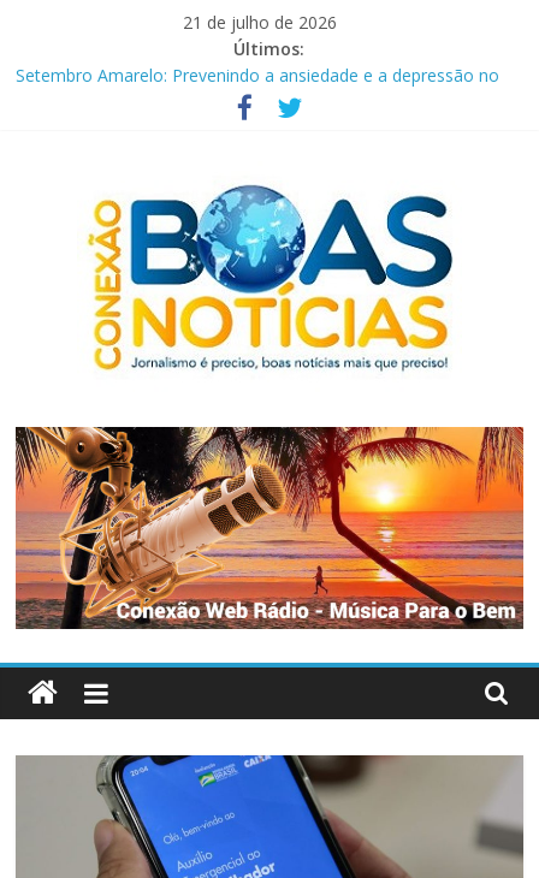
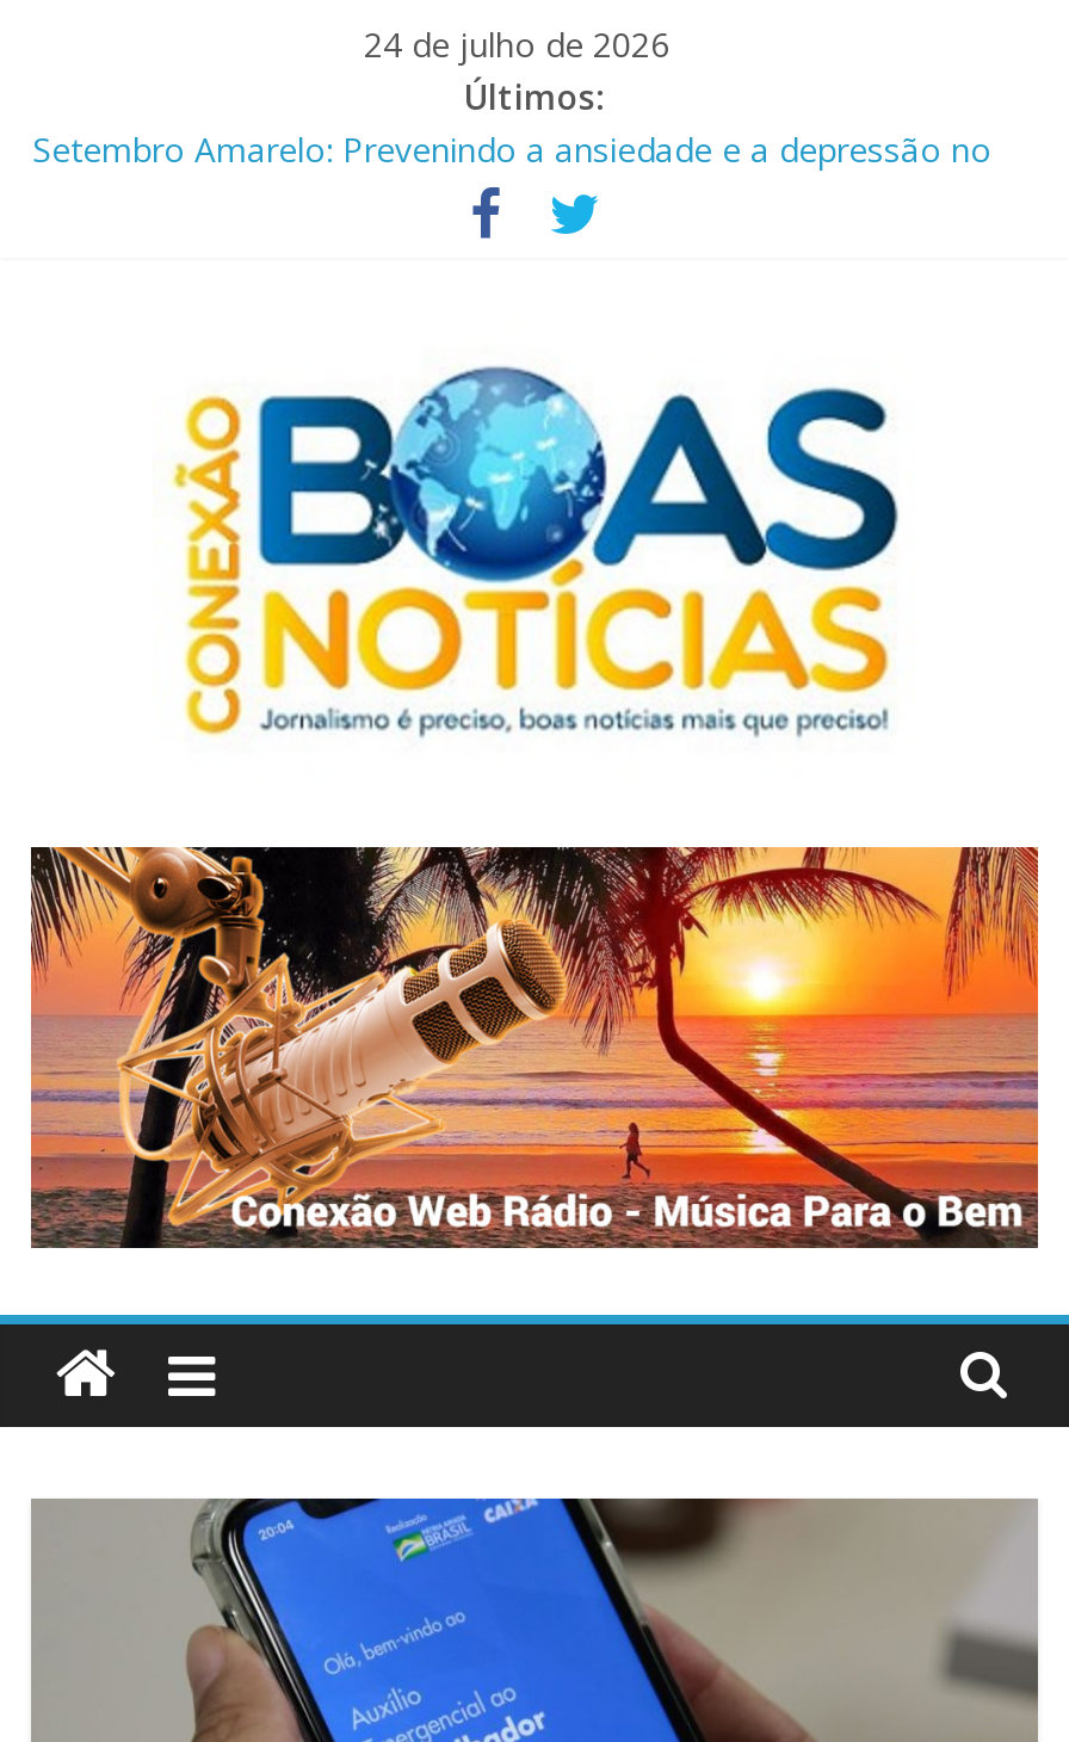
[183,11,337,34] 21 de julho de 2026 -> [364,21,669,67] 24 de julho de 2026

